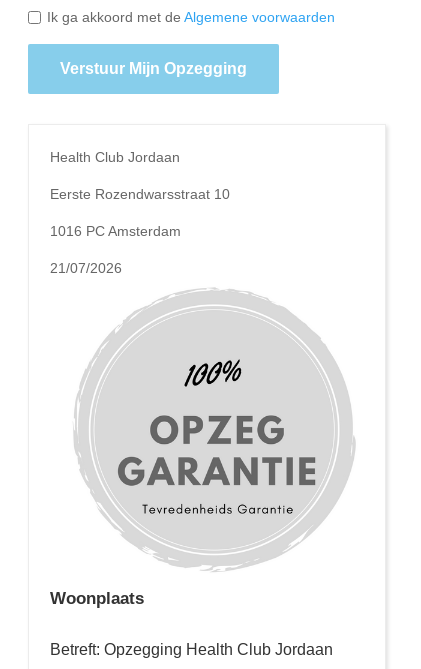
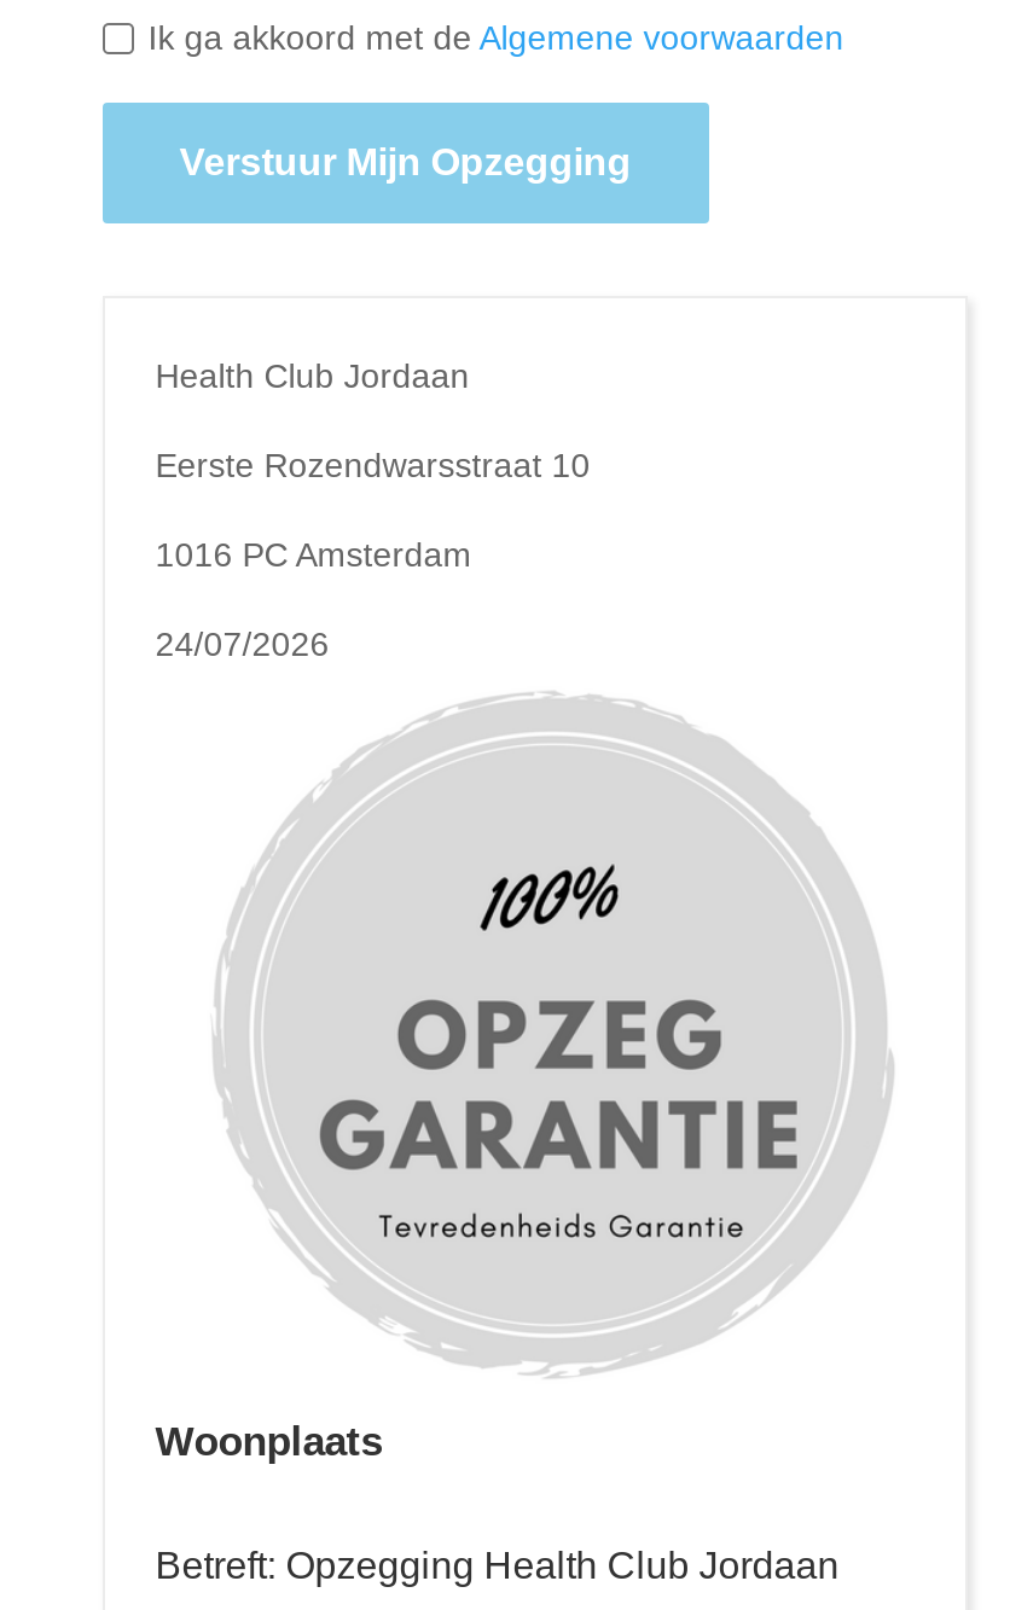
[50,260,122,276] 21/07/2026 -> [155,625,329,664] 24/07/2026

